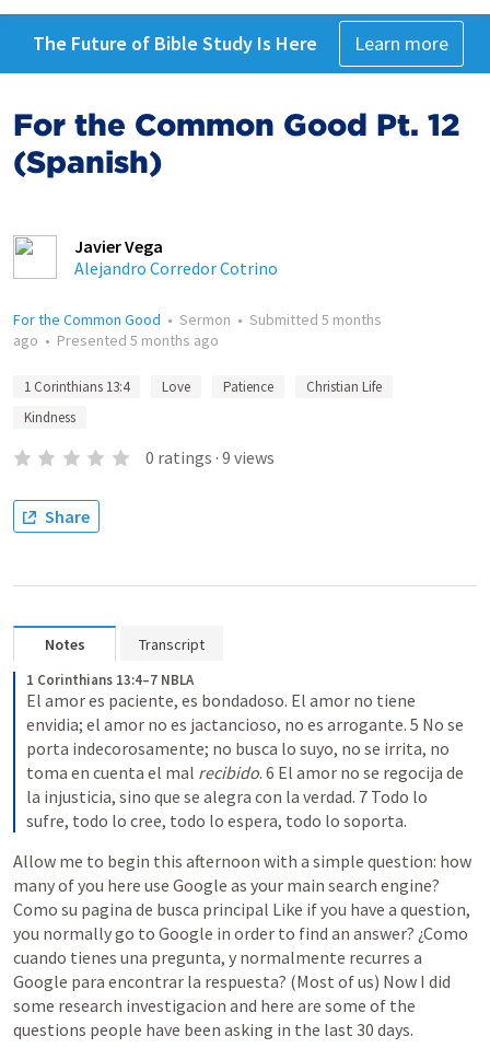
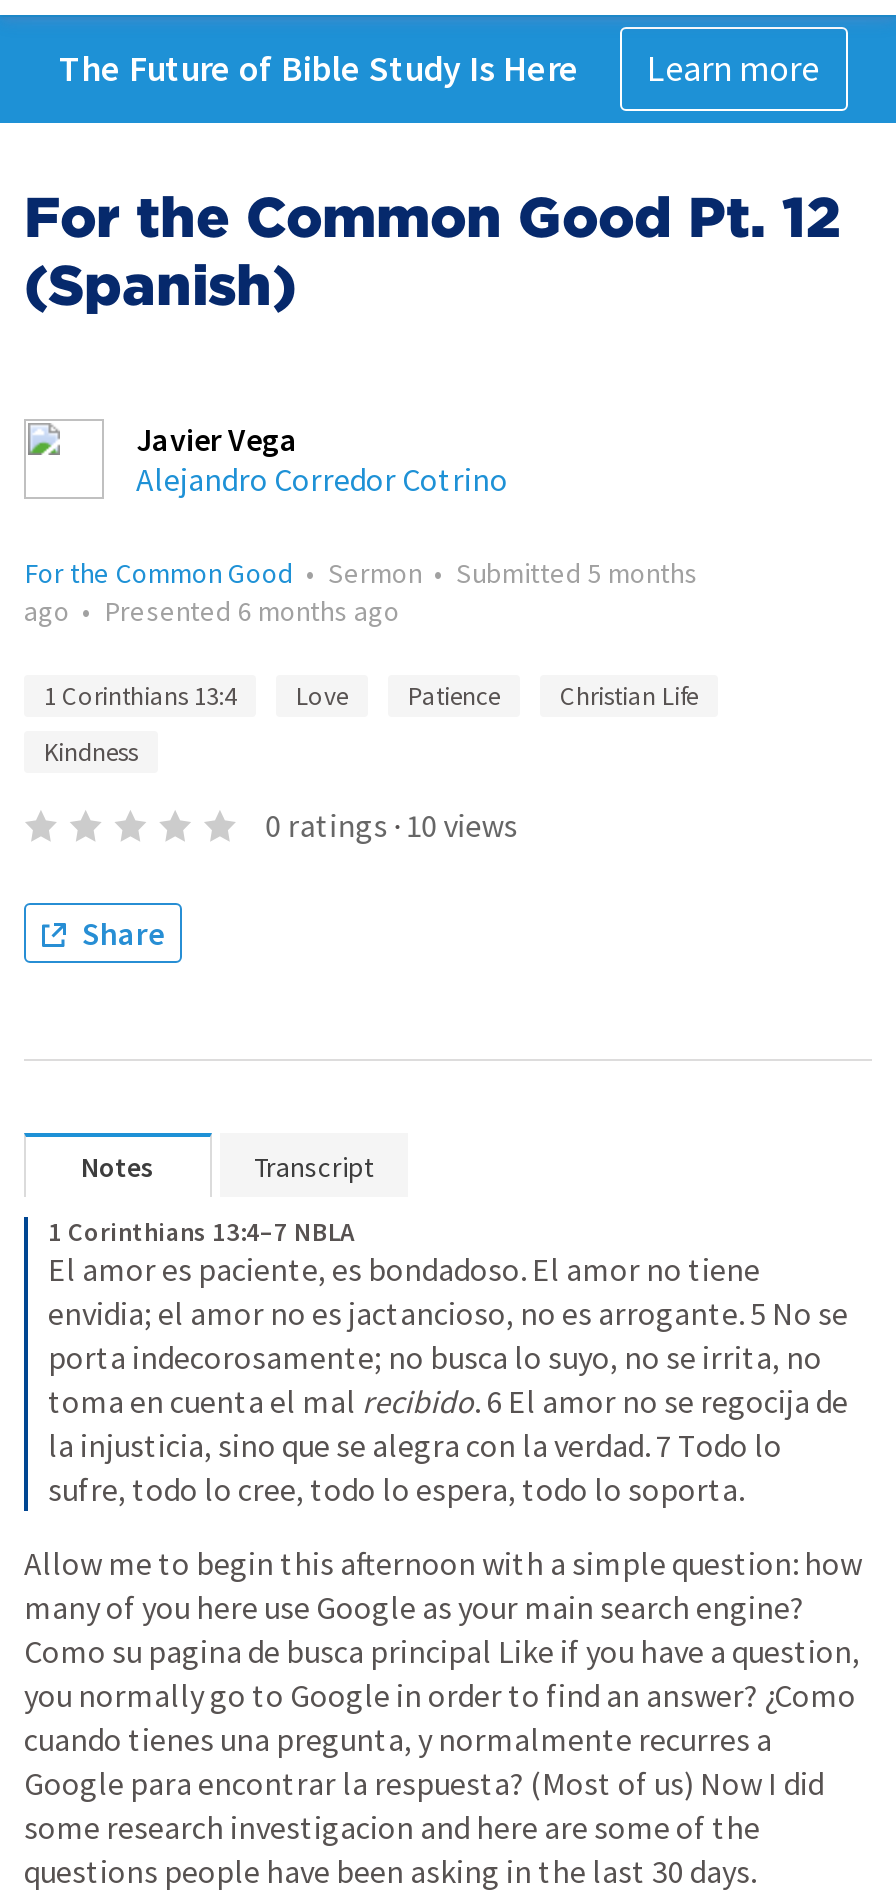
[13,330,219,350] ago • Presented 5 months ago -> [24,593,400,629] ago • Presented 6 months ago
[145,446,274,468] 0 ratings · 9 views -> [265,805,517,845] 0 ratings · 10 views

